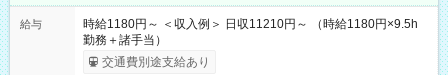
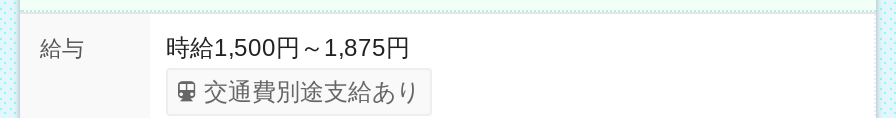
[83,17,418,47] 時給1180円～ ＜収入例＞ 日収11210円～ （時給1180円×9.5h | 勤務＋諸手当） -> [166,34,410,62] 時給1,500円～1,875円

